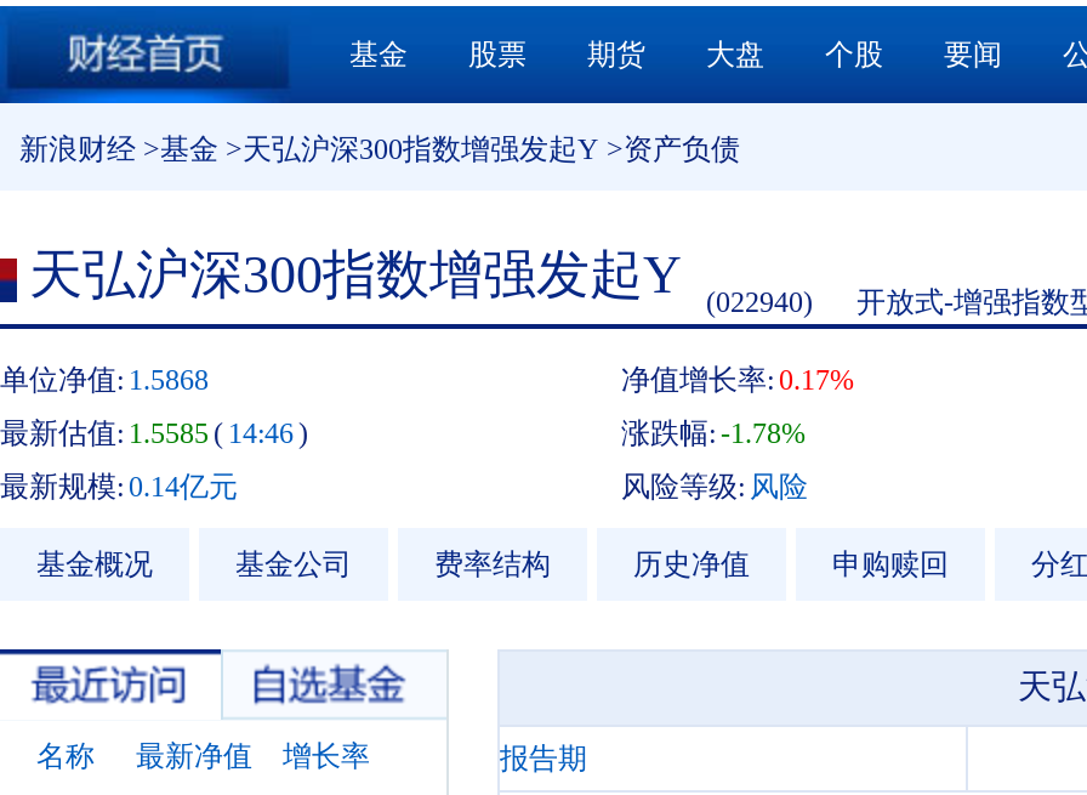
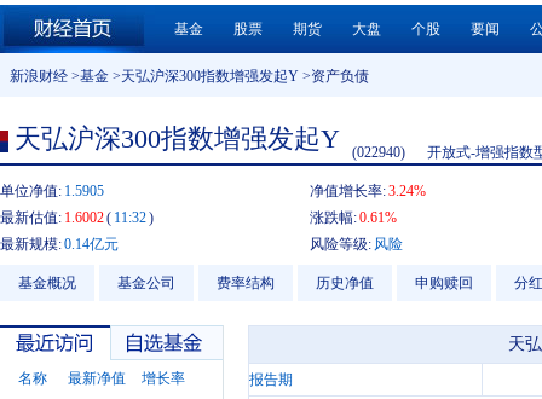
[0,363,209,397] 单位净值: 1.5868 -> [0,183,104,199] 单位净值: 1.5905
[621,363,854,397] 净值增长率: 0.17% -> [310,183,426,199] 净值增长率: 3.24%
[0,416,308,450] 最新估值: 1.5585 ( 14:46 ) -> [0,209,154,226] 最新估值: 1.6002 ( 11:32 )
[621,416,806,450] 涨跌幅: -1.78% -> [310,209,397,226] 涨跌幅: 0.61%

